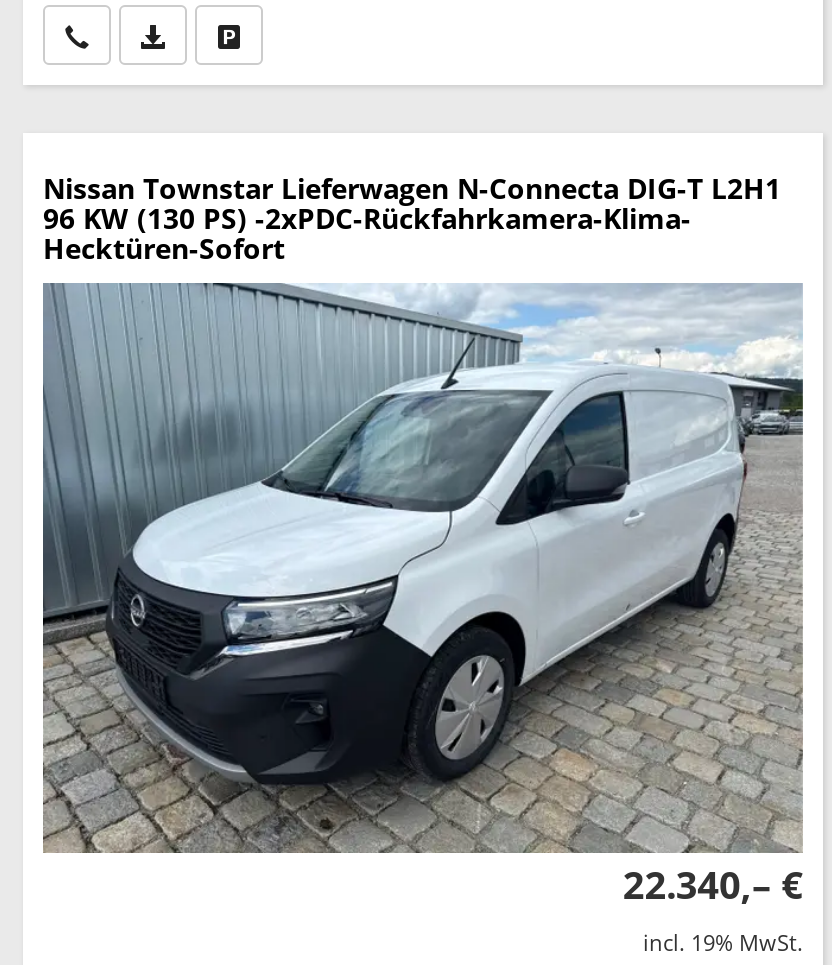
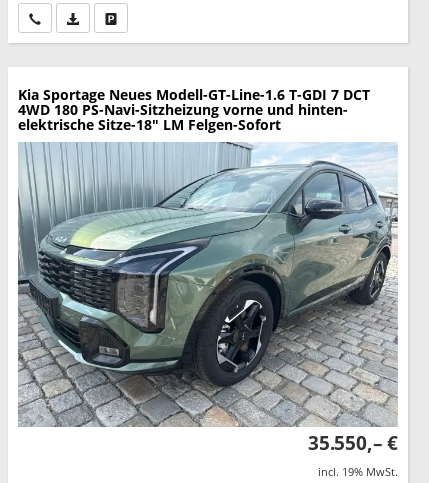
[43,169,781,267] Nissan Townstar Lieferwagen N-Connecta DIG-T L2H1 | 96 KW (130 PS) -2xPDC-Rückfahrkamera-Klima- | Hecktüren-Sofort -> [18,85,370,134] Kia Sportage Neues Modell-GT-Line-1.6 T-GDI 7 DCT | 4WD 180 PS-Navi-Sitzheizung vorne und hinten- | elektrische Sitze-18" LM Felgen-Sofort
[43,281,805,911] [image] | 22.340,– € -> [18,141,398,456] [image] | 35.550,– €

